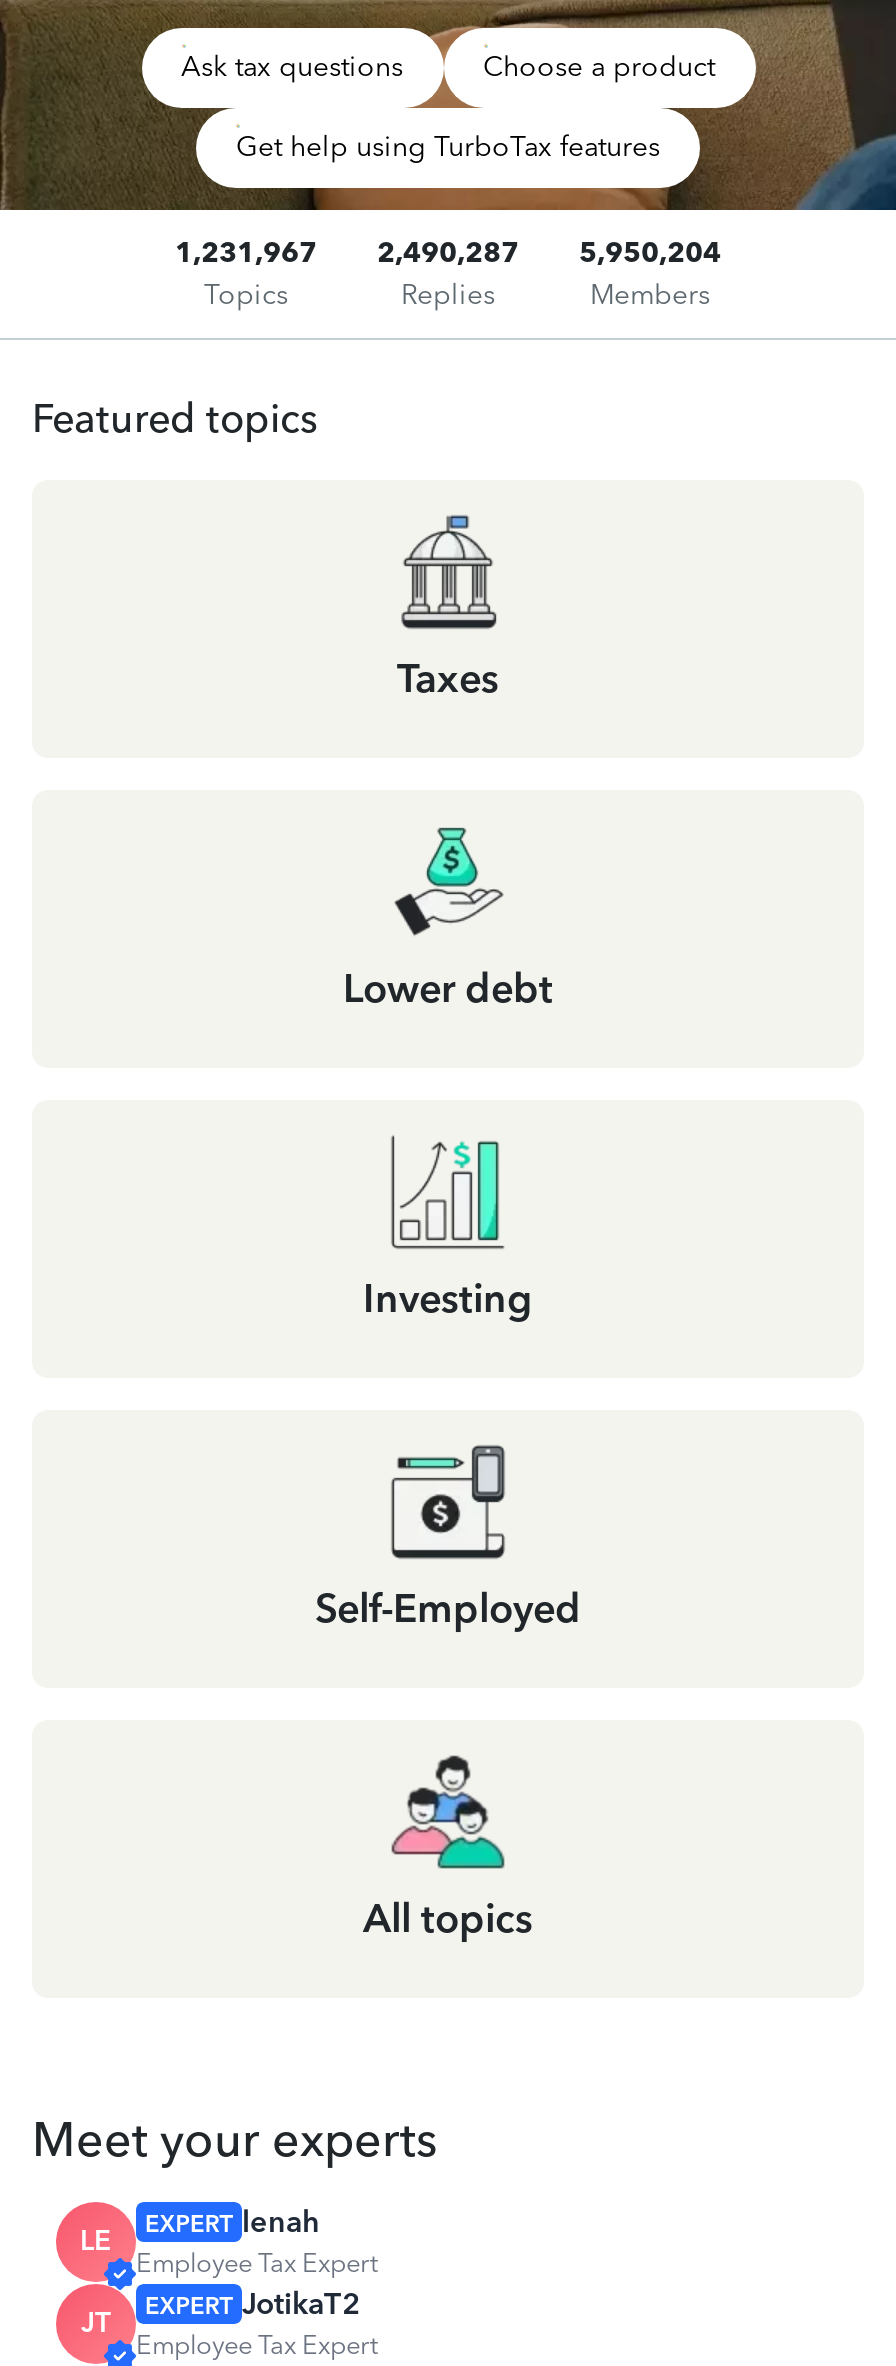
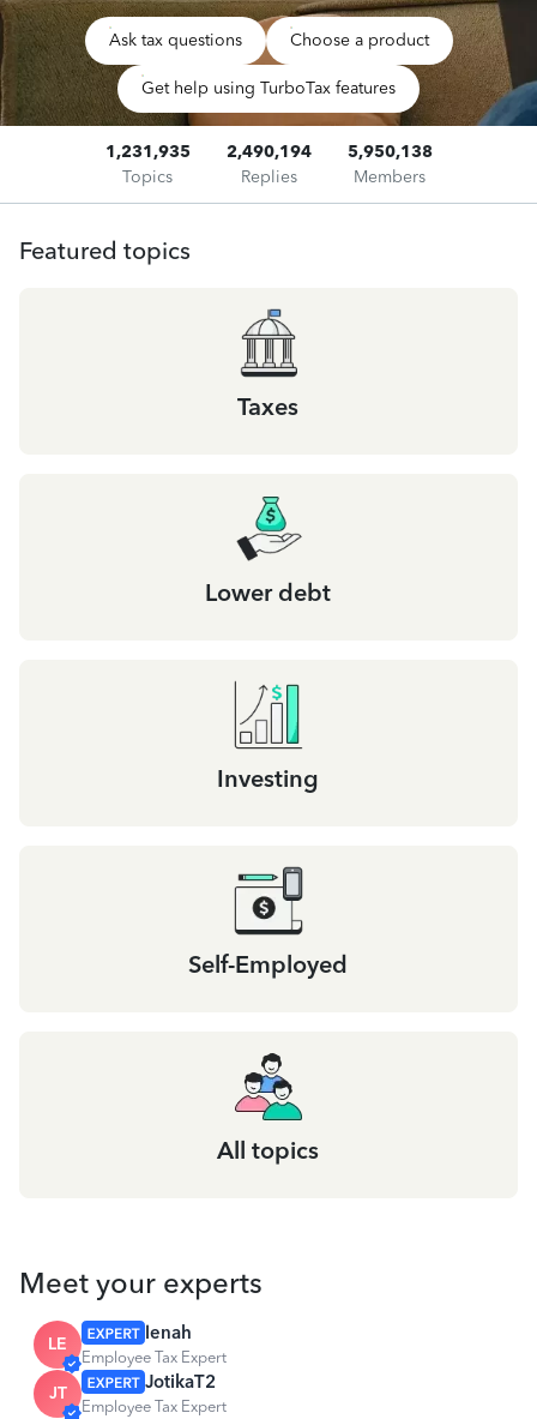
[175,236,317,270] 1,231,967 -> [105,142,190,162] 1,231,935
[377,236,519,270] 2,490,287 -> [226,142,311,162] 2,490,194
[579,236,721,270] 5,950,204 -> [347,142,432,162] 5,950,138

